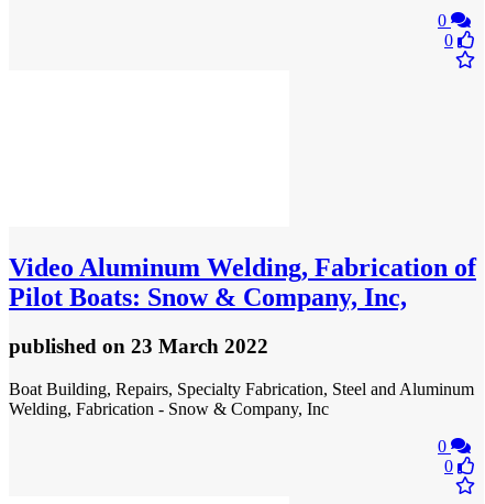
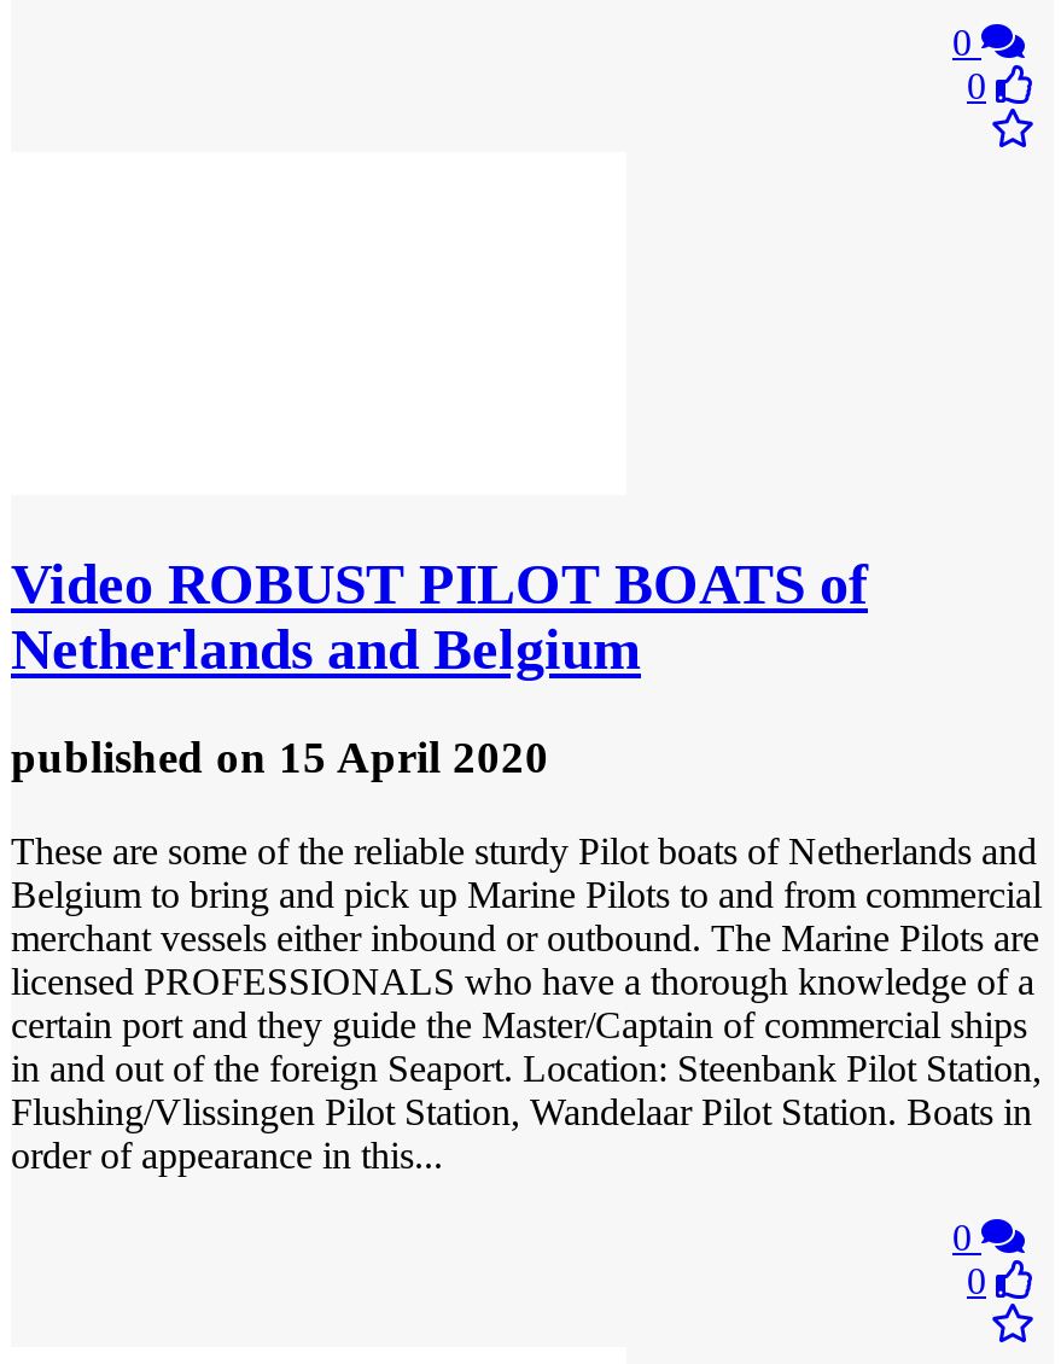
[9,253,476,311] Video Aluminum Welding, Fabrication of | Pilot Boats: Snow & Company, Inc, -> [11,554,868,682] Video ROBUST PILOT BOATS of | Netherlands and Belgium
[9,334,268,357] published on 23 March 2022 -> [11,732,549,783] published on 15 April 2020
[9,379,474,418] Boat Building, Repairs, Specialty Fabrication, Steel and Aluminum | Welding, Fabrication - Snow & Company, Inc -> [11,830,1042,1176] These are some of the reliable sturdy Pilot boats of Netherlands and | Belgium to bring and pick up Marine Pilots to and from commercial | merchant vessels either inbound or outbound. The Marine Pilots are | licensed PROFESSIONALS who have a thorough knowledge of a | certain port and they guide the Master/Captain of commercial ships | in and out of the foreign Seaport. Location: Steenbank Pilot Station, | Flushing/Vlissingen Pilot Station, Wandelaar Pilot Station. Boats in | order of appearance in this...

